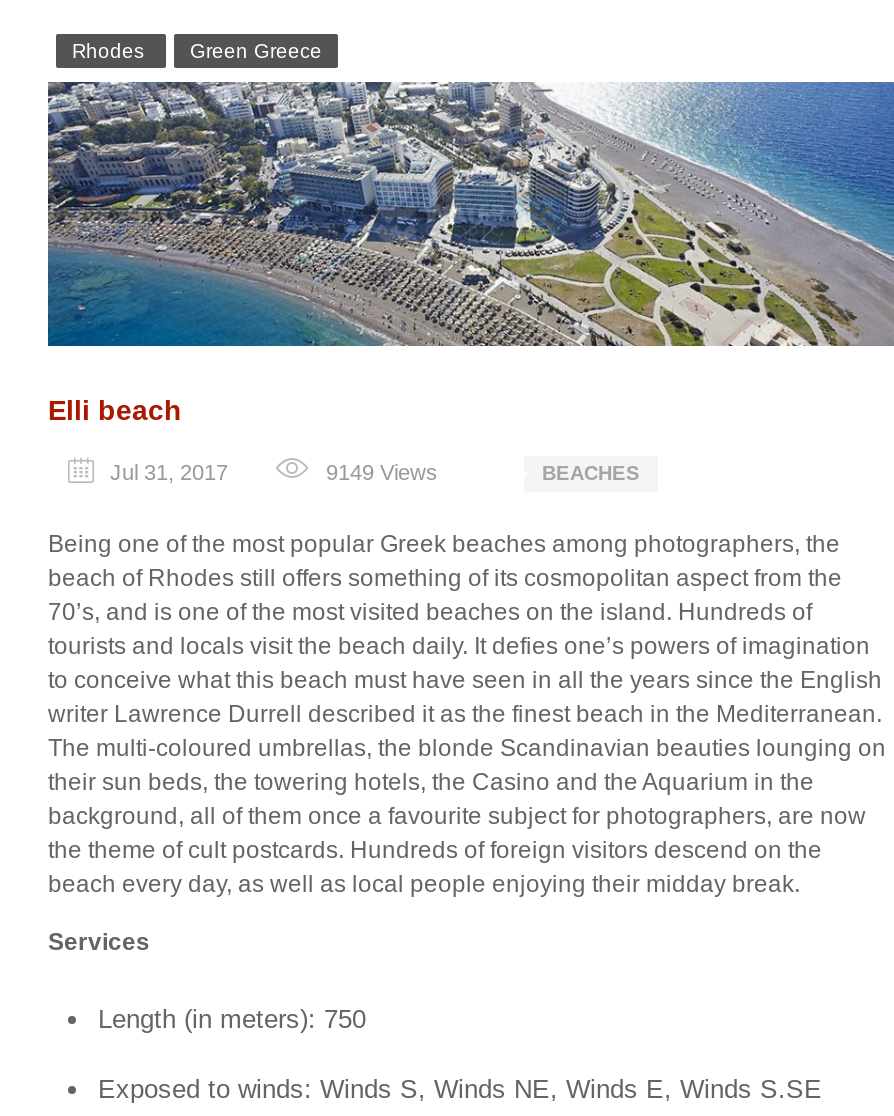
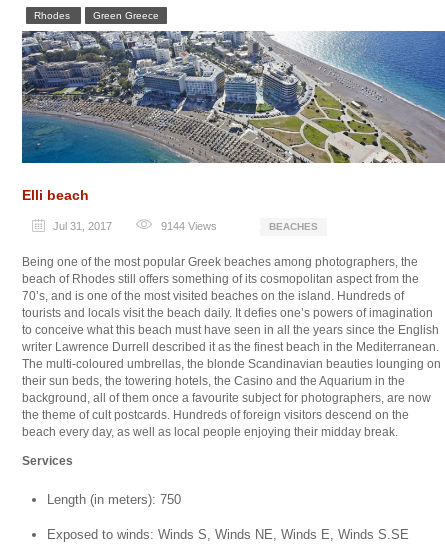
[326,459,438,483] 9149 Views -> [161,220,217,232] 9144 Views

